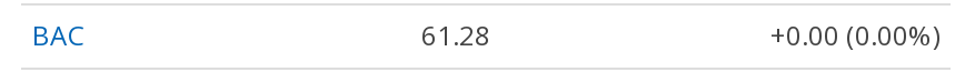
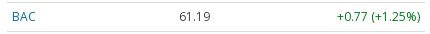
[421,16,490,54] 61.28 -> [179,8,210,25] 61.19
[770,16,939,54] +0.00 (0.00%) -> [337,8,420,25] +0.77 (+1.25%)

